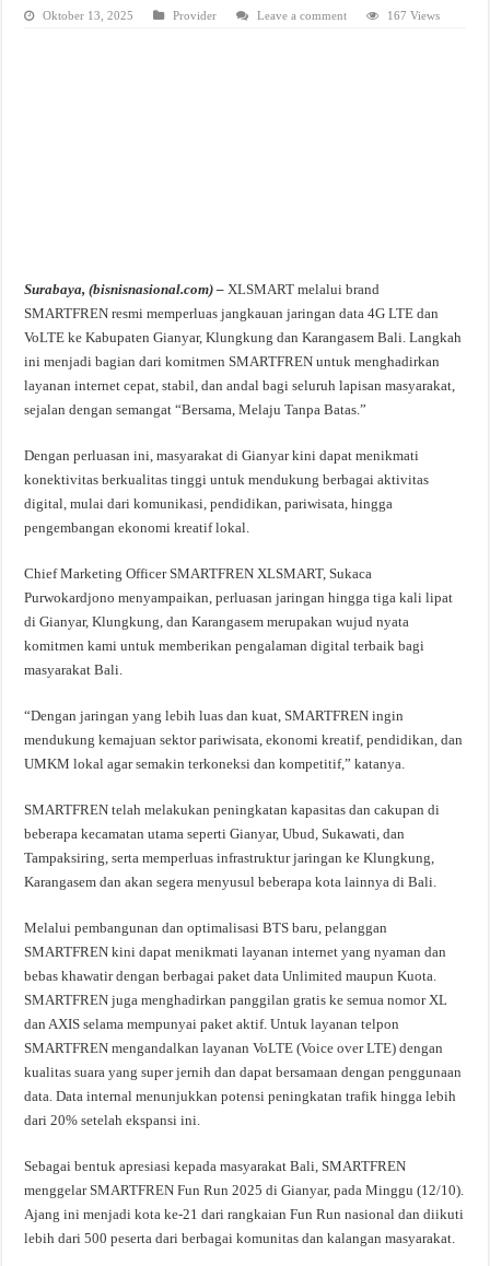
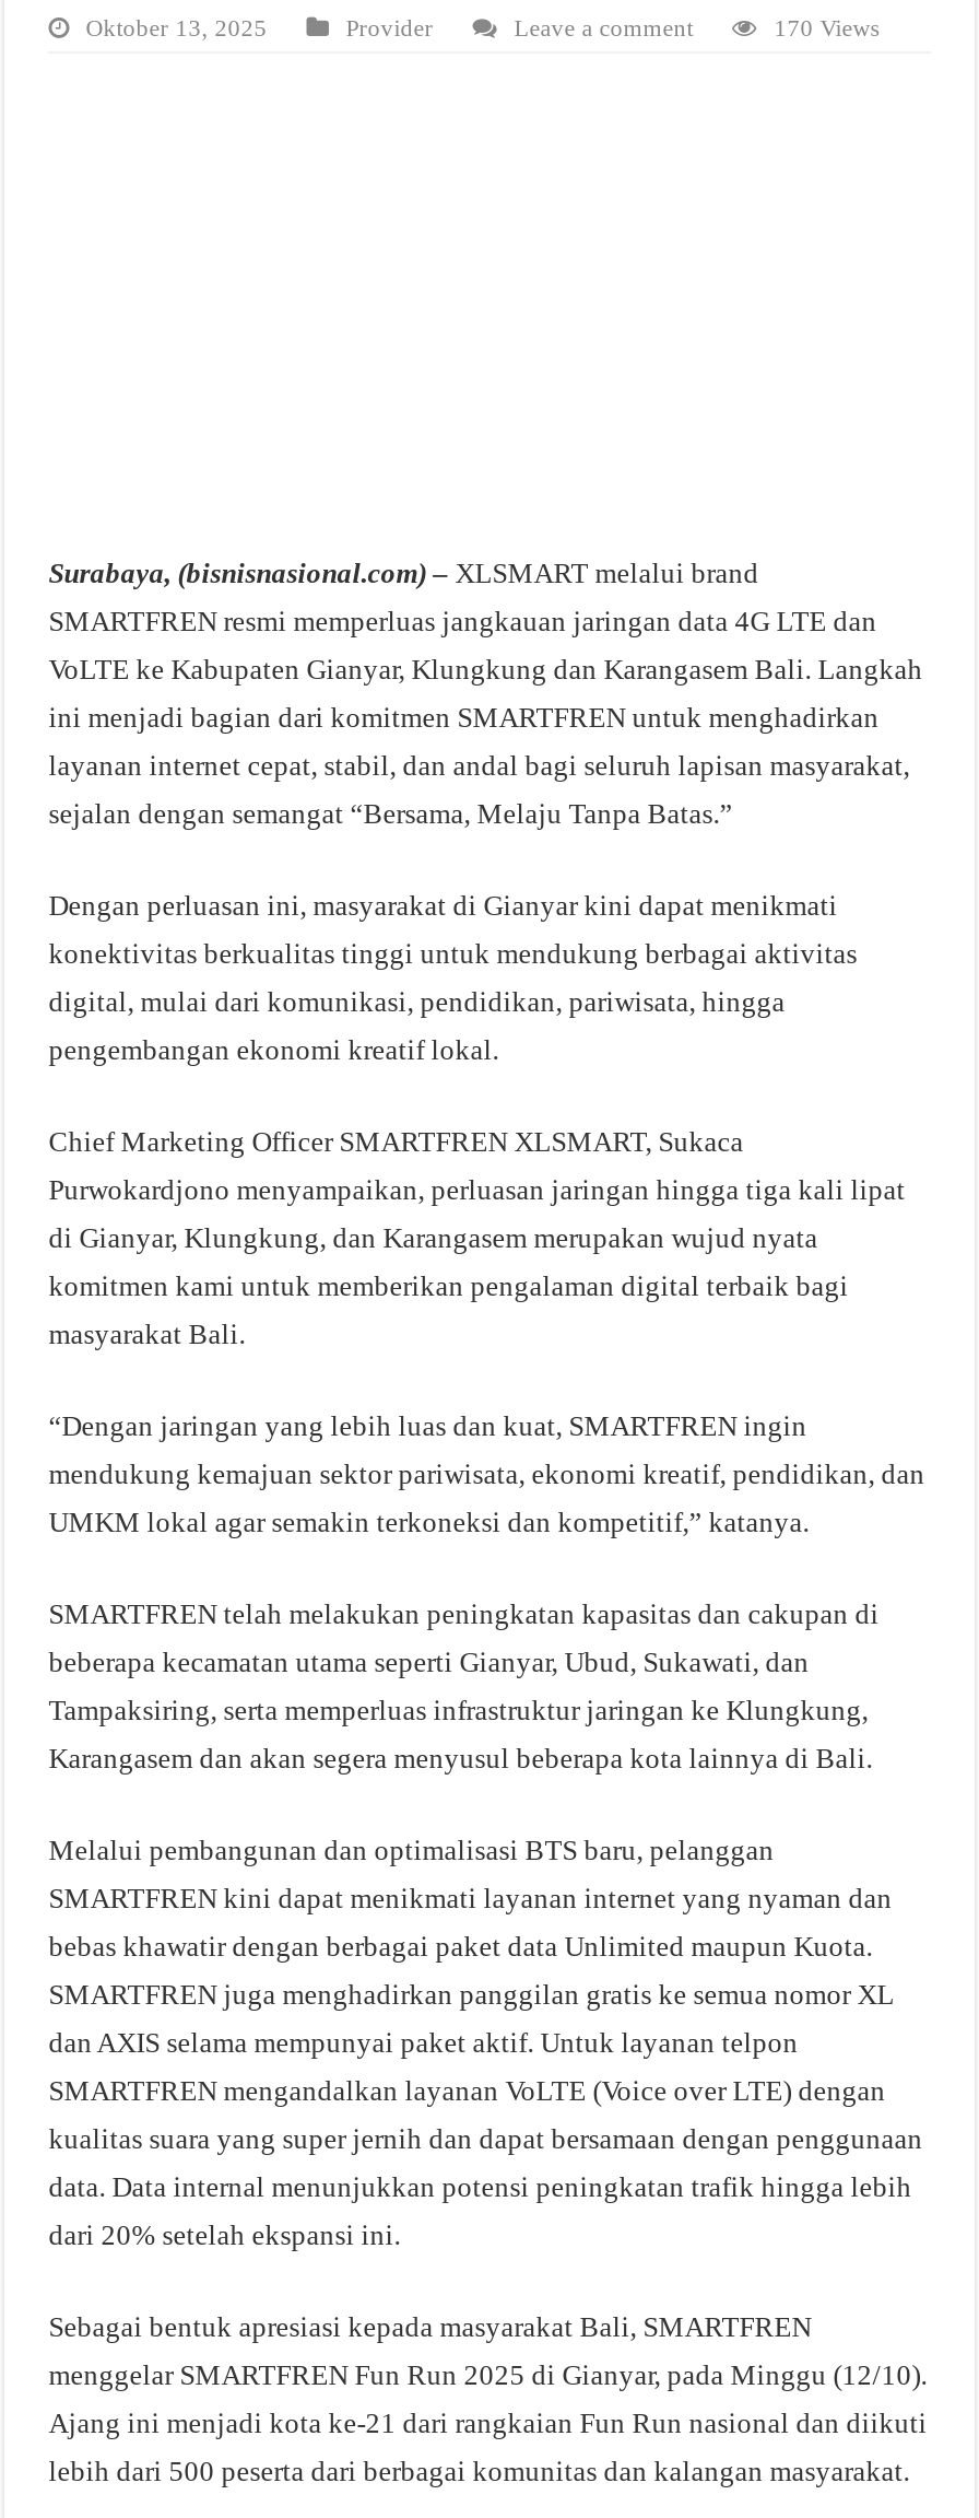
[387,9,440,22] 167 Views -> [774,14,879,40] 170 Views

